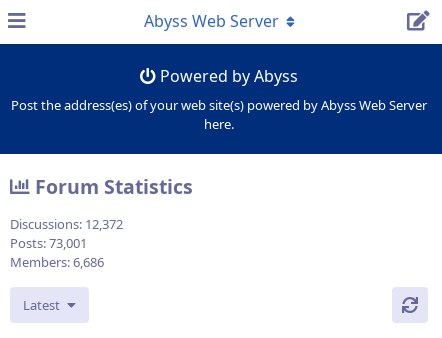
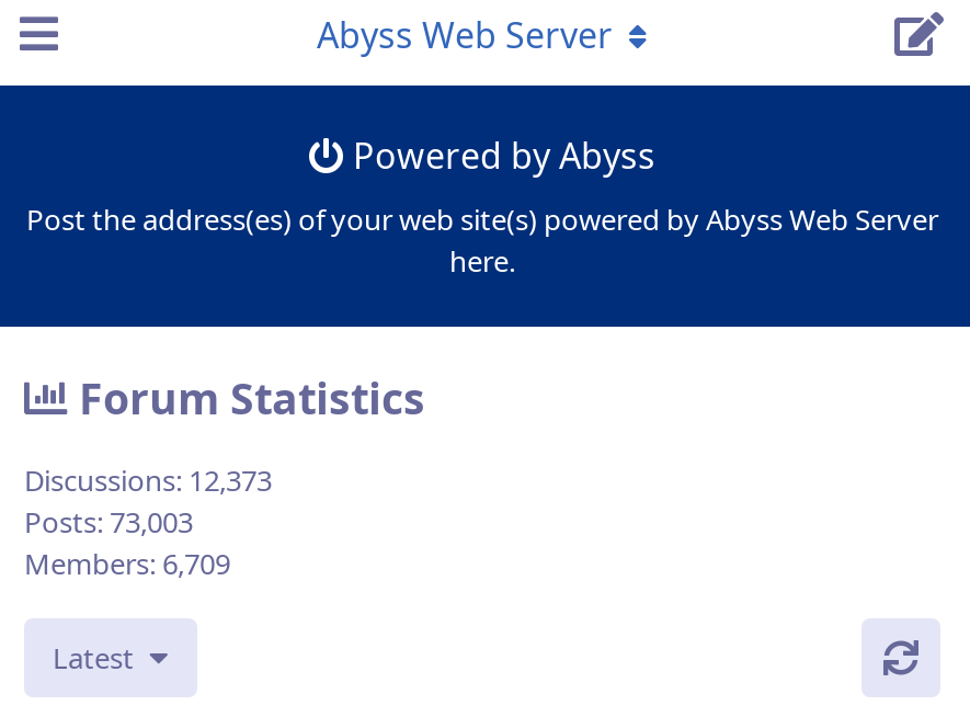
[10,215,123,233] Discussions: 12,372 -> [24,461,272,500] Discussions: 12,373
[10,234,87,252] Posts: 73,001 -> [24,503,193,542] Posts: 73,003
[10,253,104,271] Members: 6,686 -> [24,544,230,584] Members: 6,709

